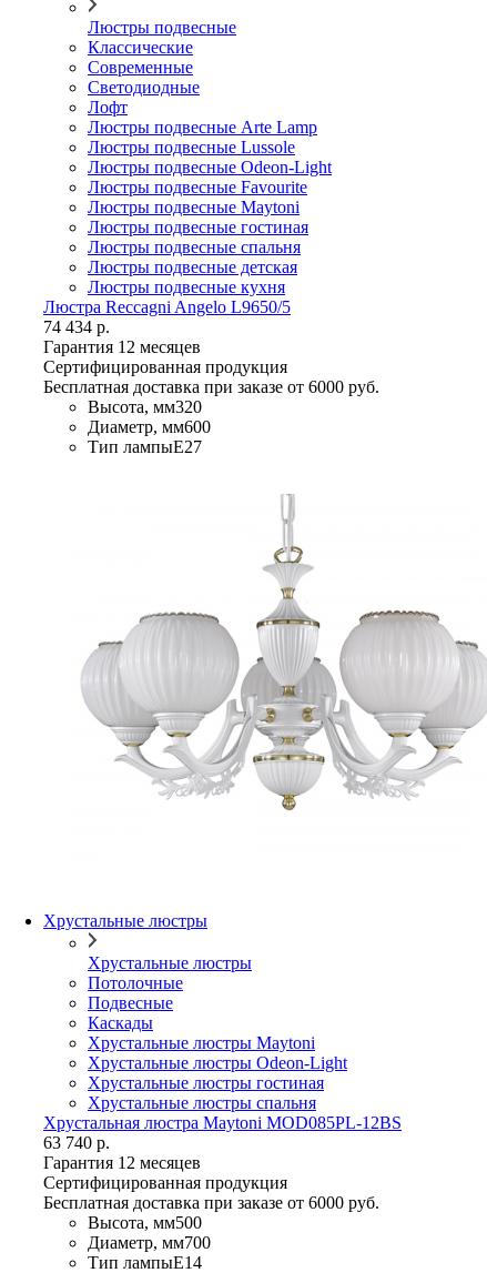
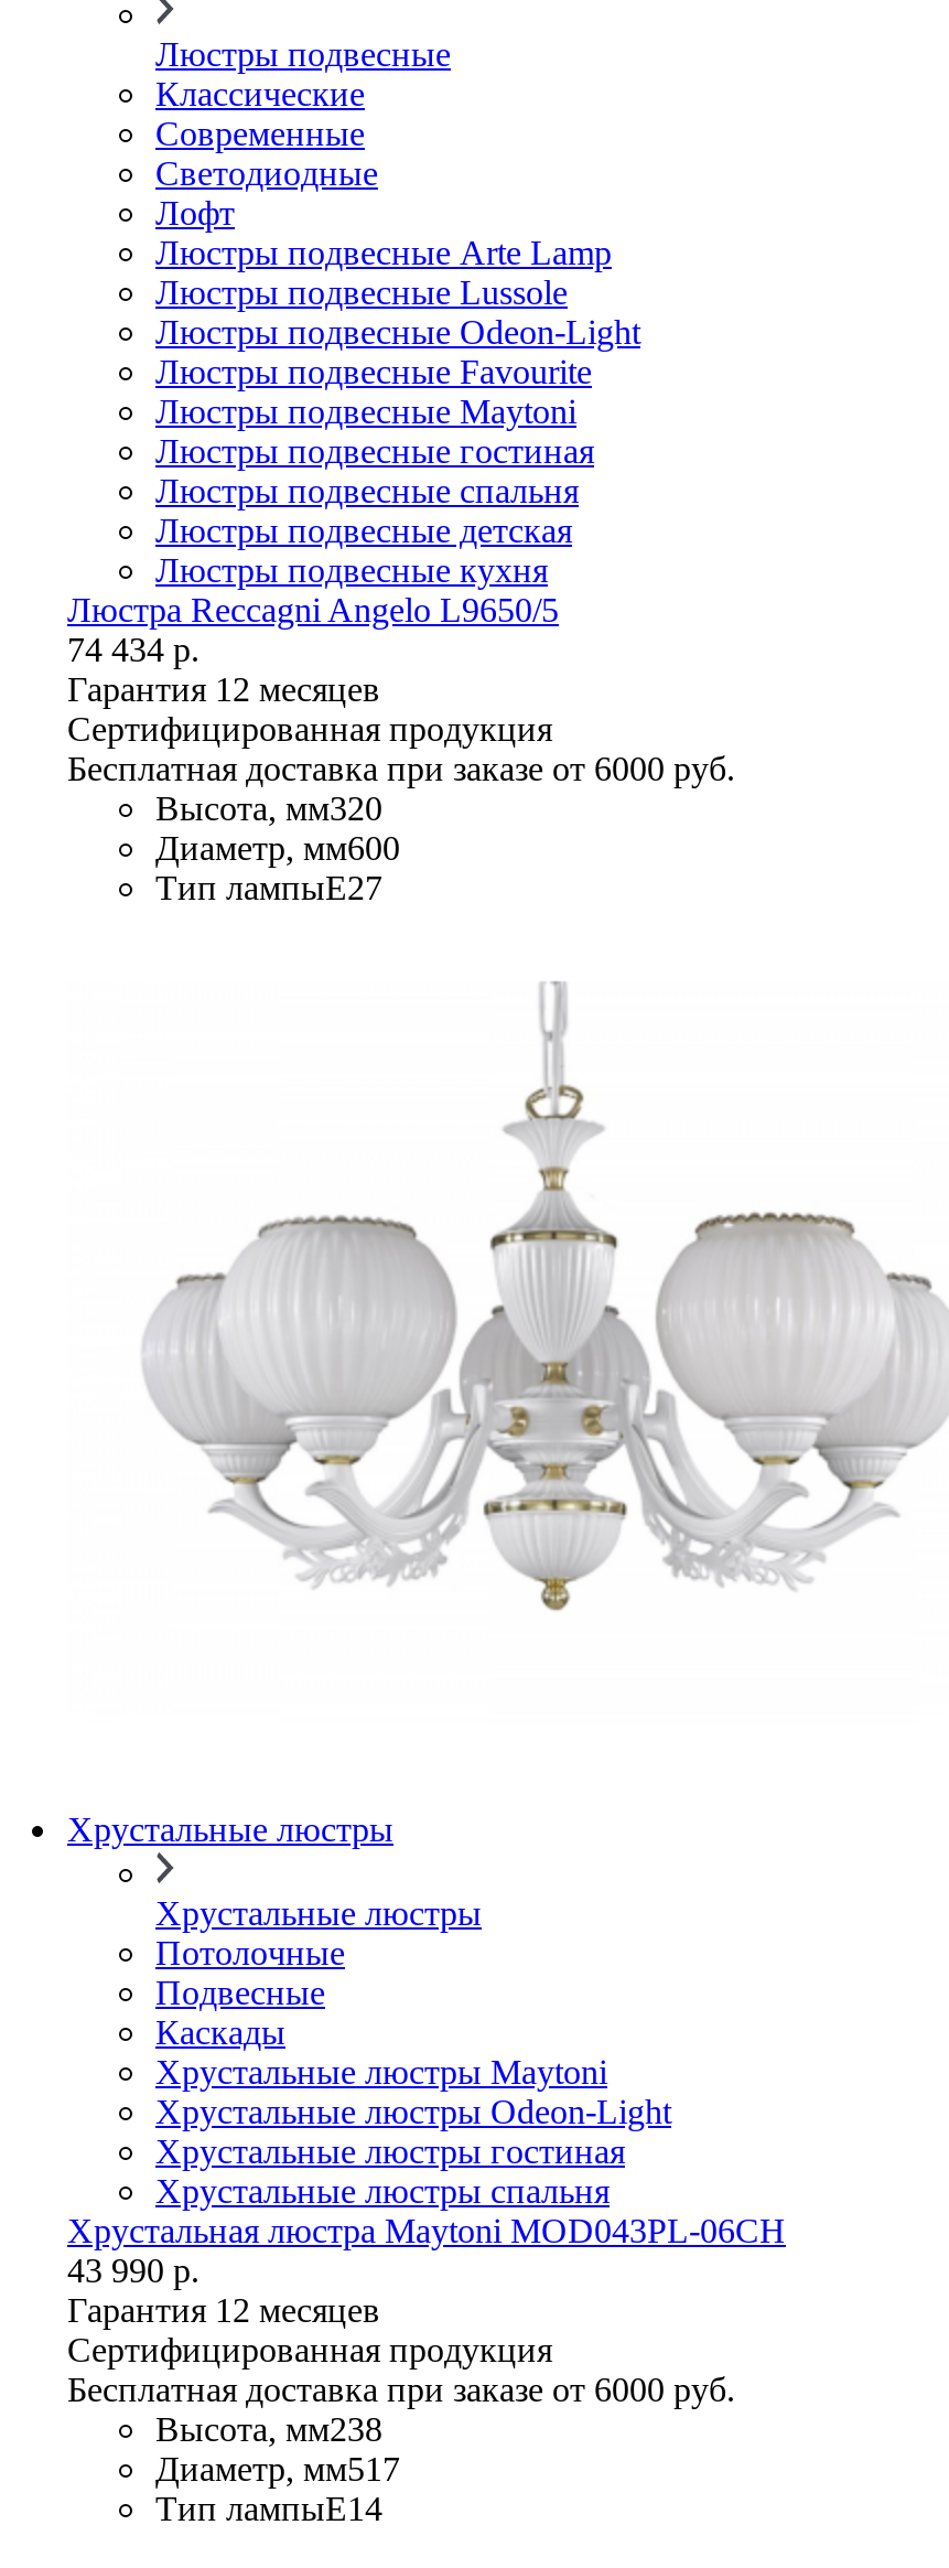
[43,1114,402,1132] Хрустальная люстра Maytoni MOD085PL-12BS -> [67,2213,786,2250] Хрустальная люстра Maytoni MOD043PL-06CH
[43,1134,110,1152] 63 740 р. -> [67,2252,199,2290] 43 990 р.
[88,1213,202,1232] Высота, мм500 -> [155,2411,382,2448] Высота, мм238
[88,1233,211,1252] Диаметр, мм700 -> [155,2451,400,2488] Диаметр, мм517

